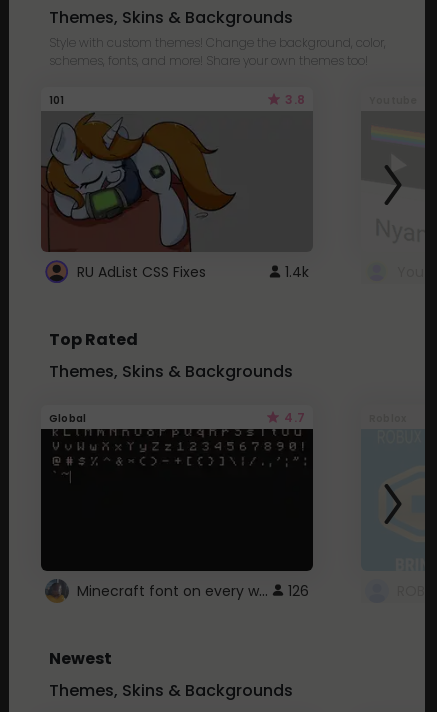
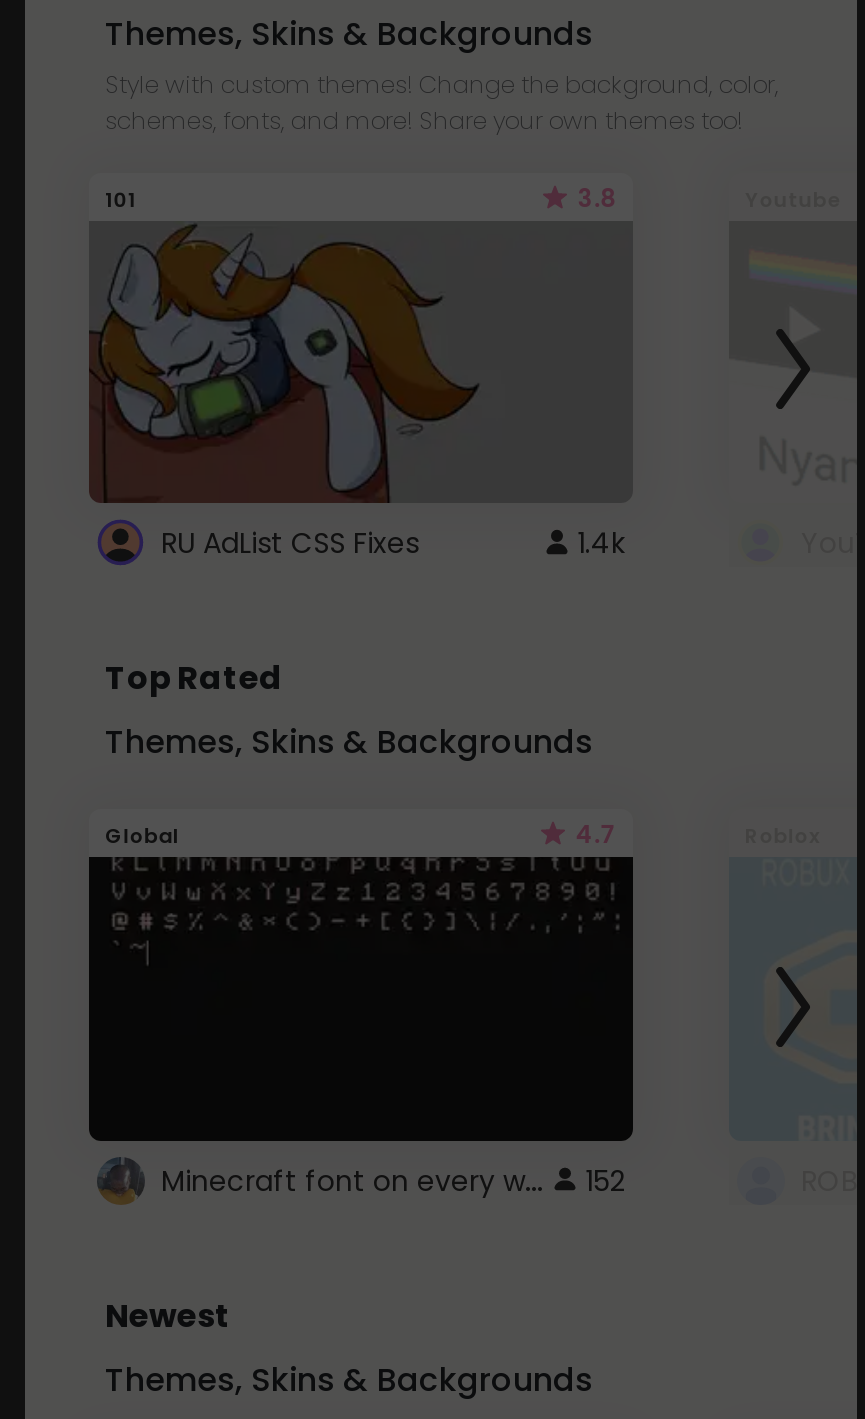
[288,581,309,601] 126 -> [585,1161,625,1201] 152

